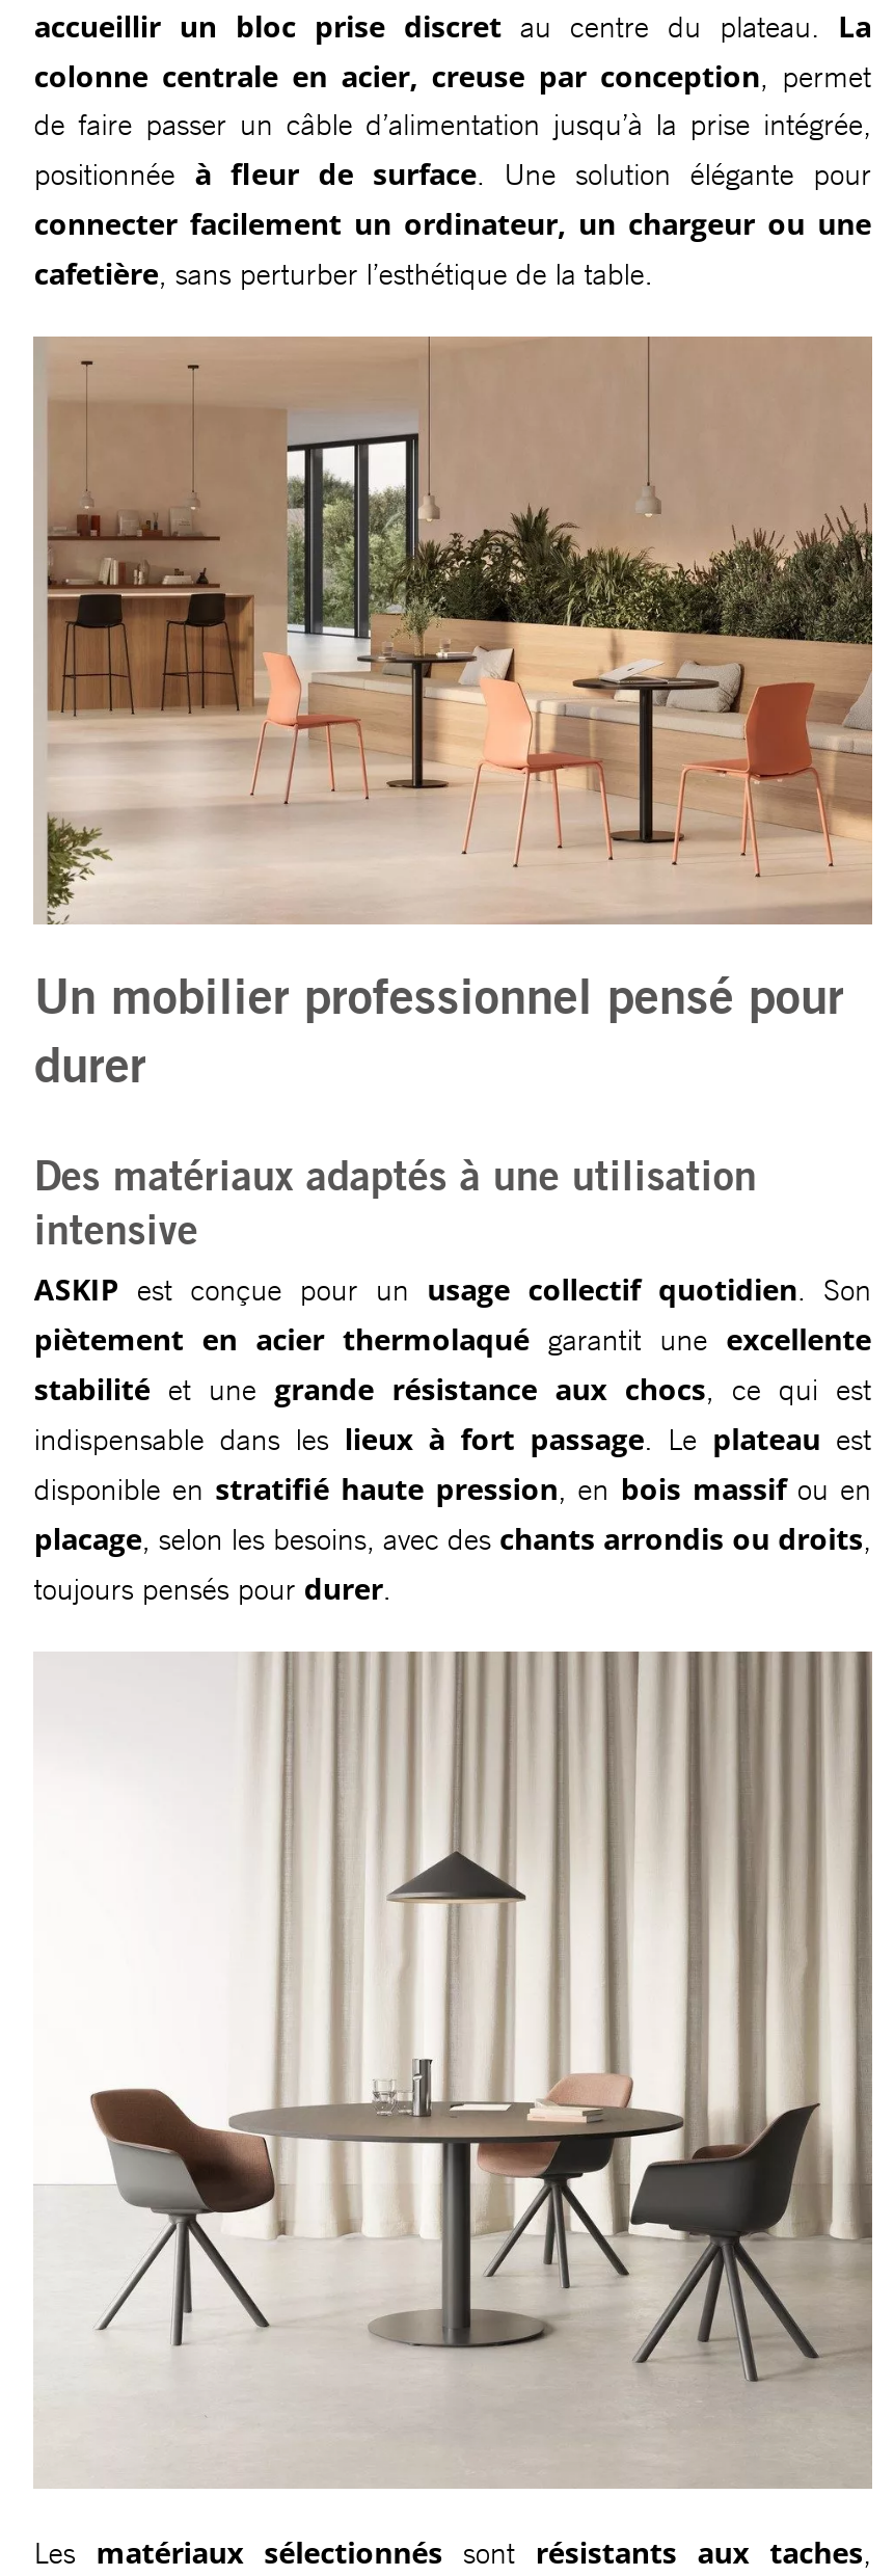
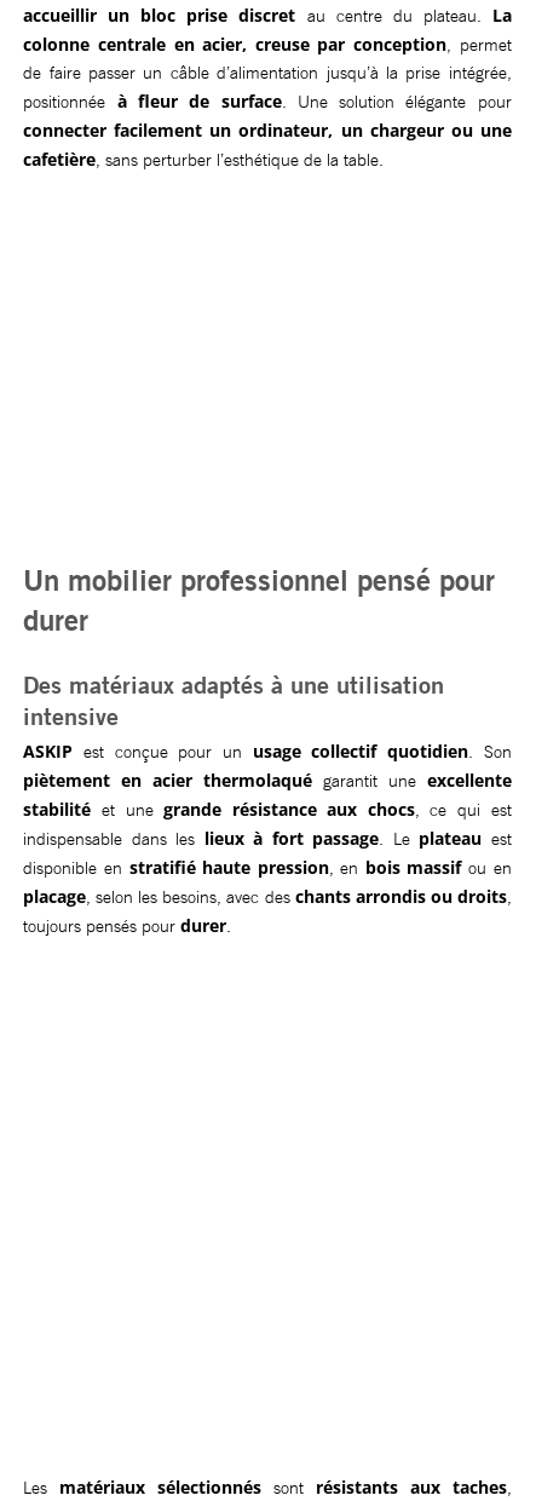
[31,334,874,927] [image] -> none
[33,1649,874,2491] [image] -> none

